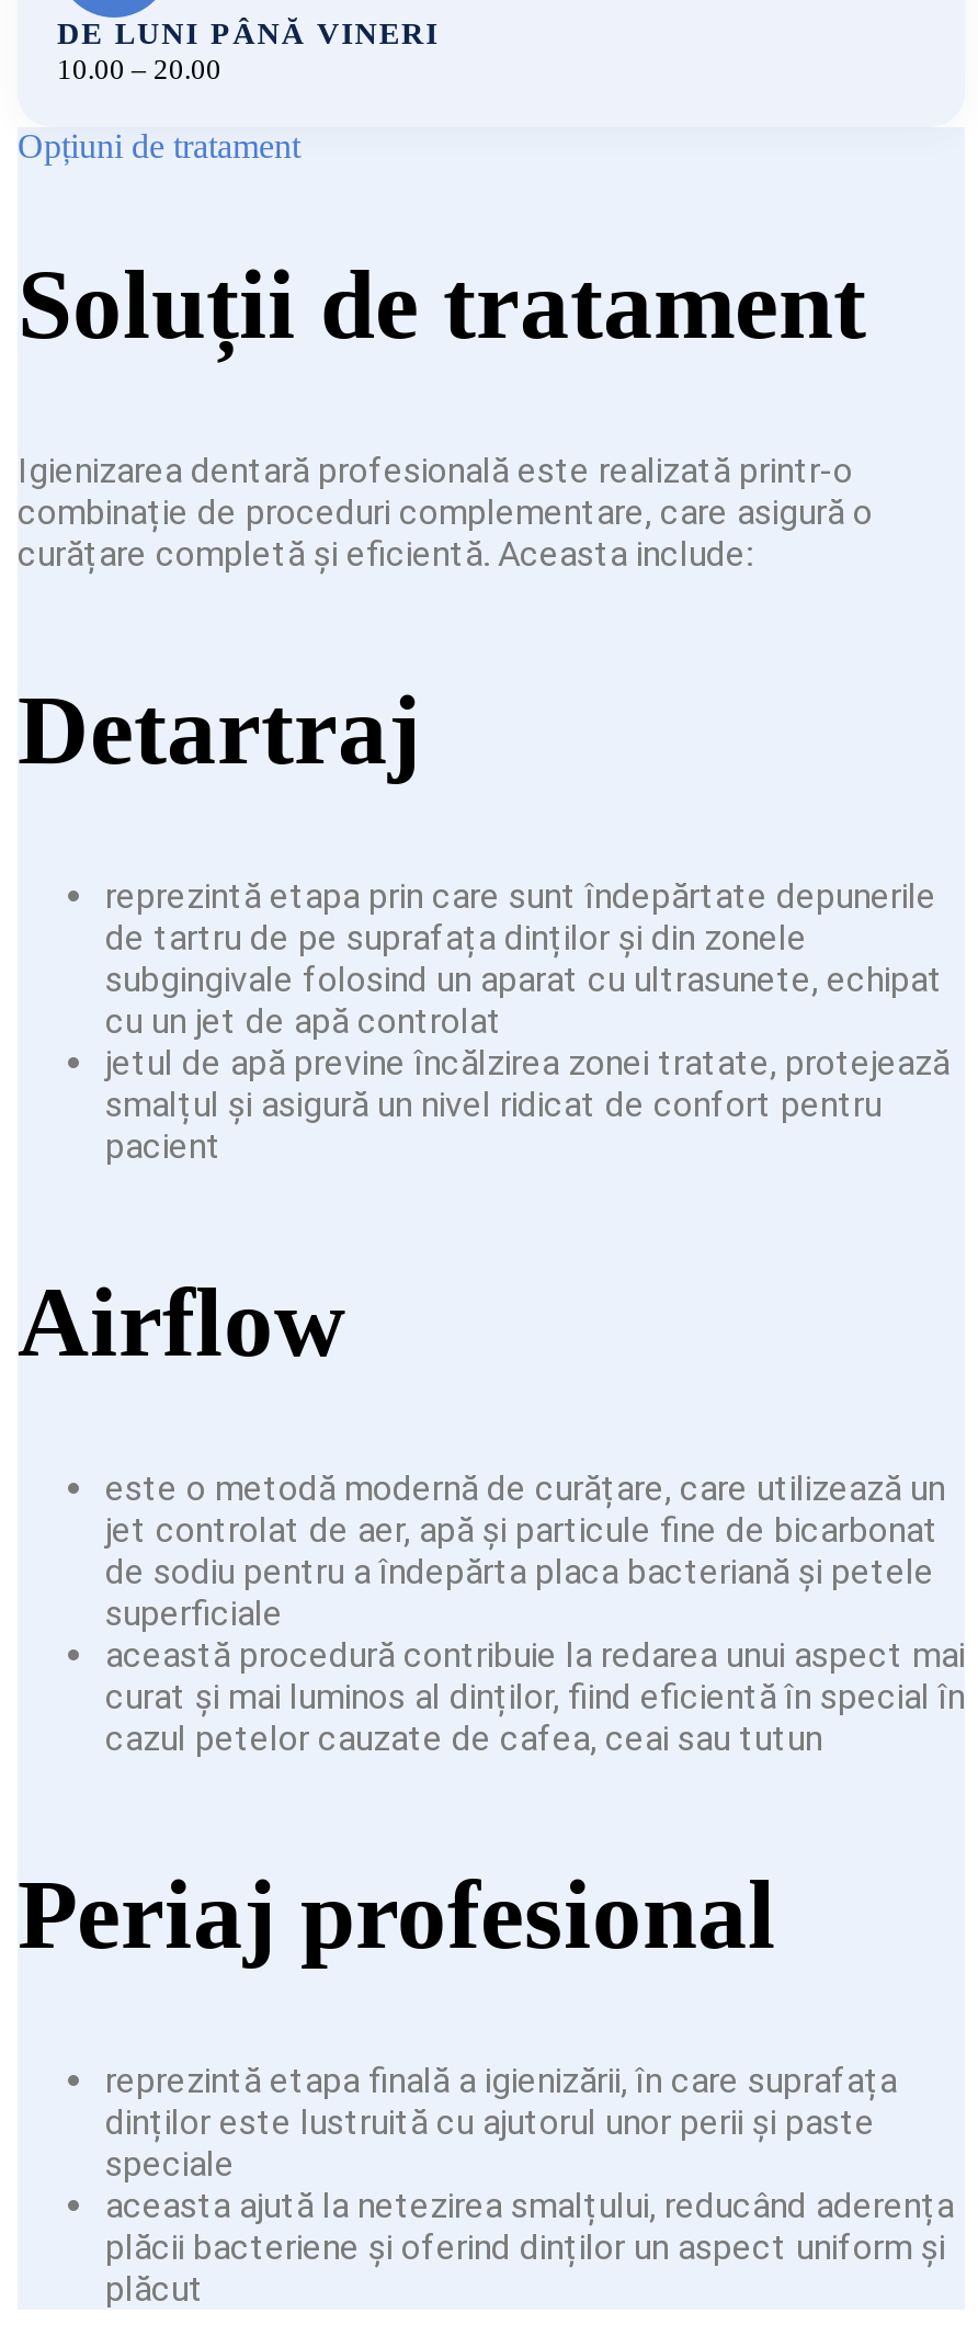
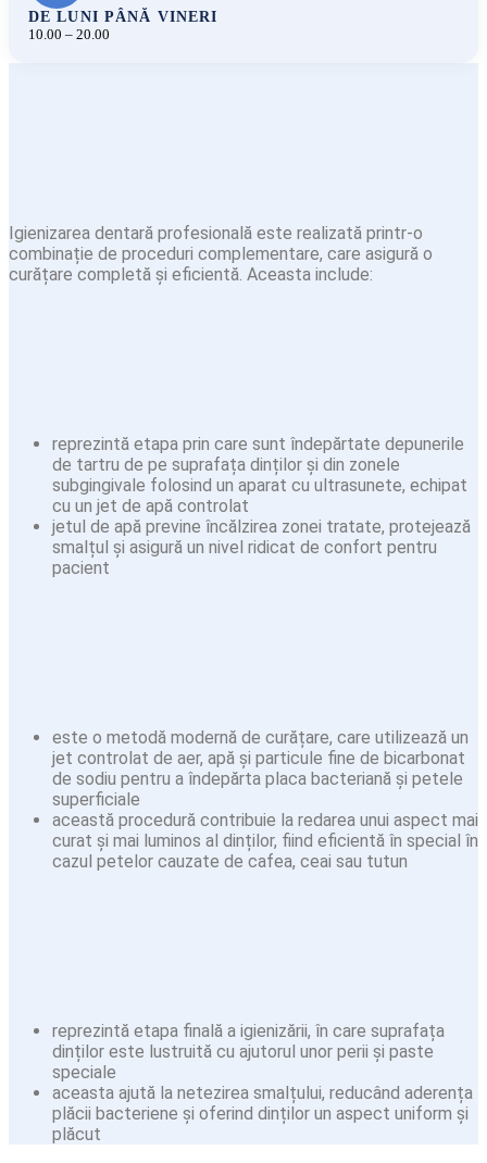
[18,126,866,360] Opțiuni de tratament | Soluții de tratament -> none
[18,676,421,785] Detartraj -> none
[18,1268,346,1377] Airflow -> none
[18,1860,776,1970] Periaj profesional -> none

